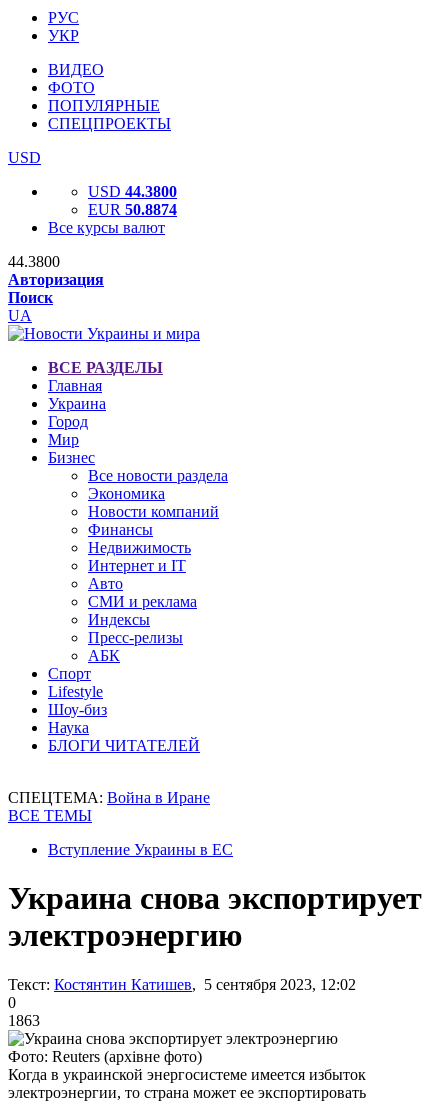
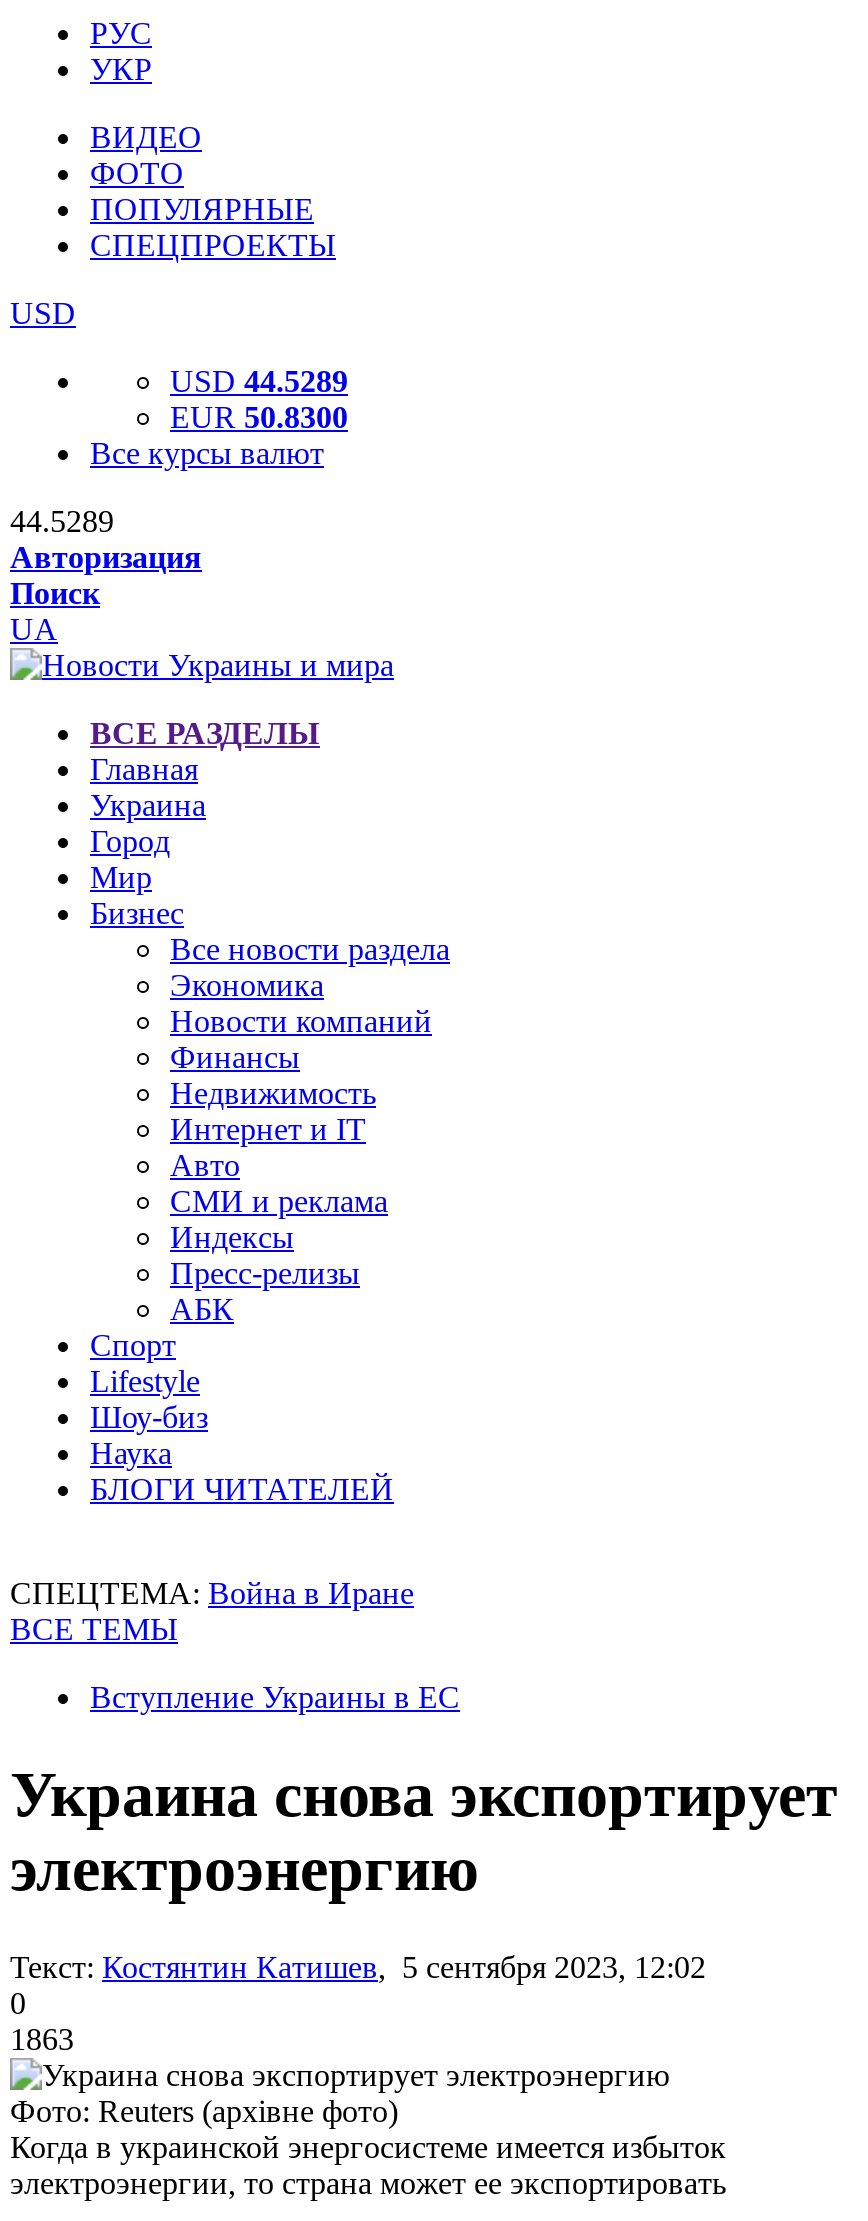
[88,183,177,200] USD 44.3800 -> [170,364,348,398] USD 44.5289
[88,201,177,218] EUR 50.8874 -> [170,400,348,434] EUR 50.8300
[8,253,60,270] 44.3800 -> [10,504,114,538] 44.5289

